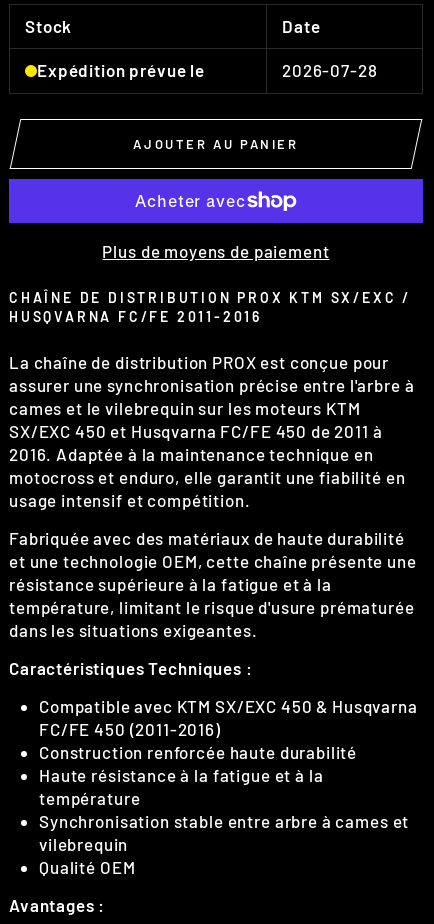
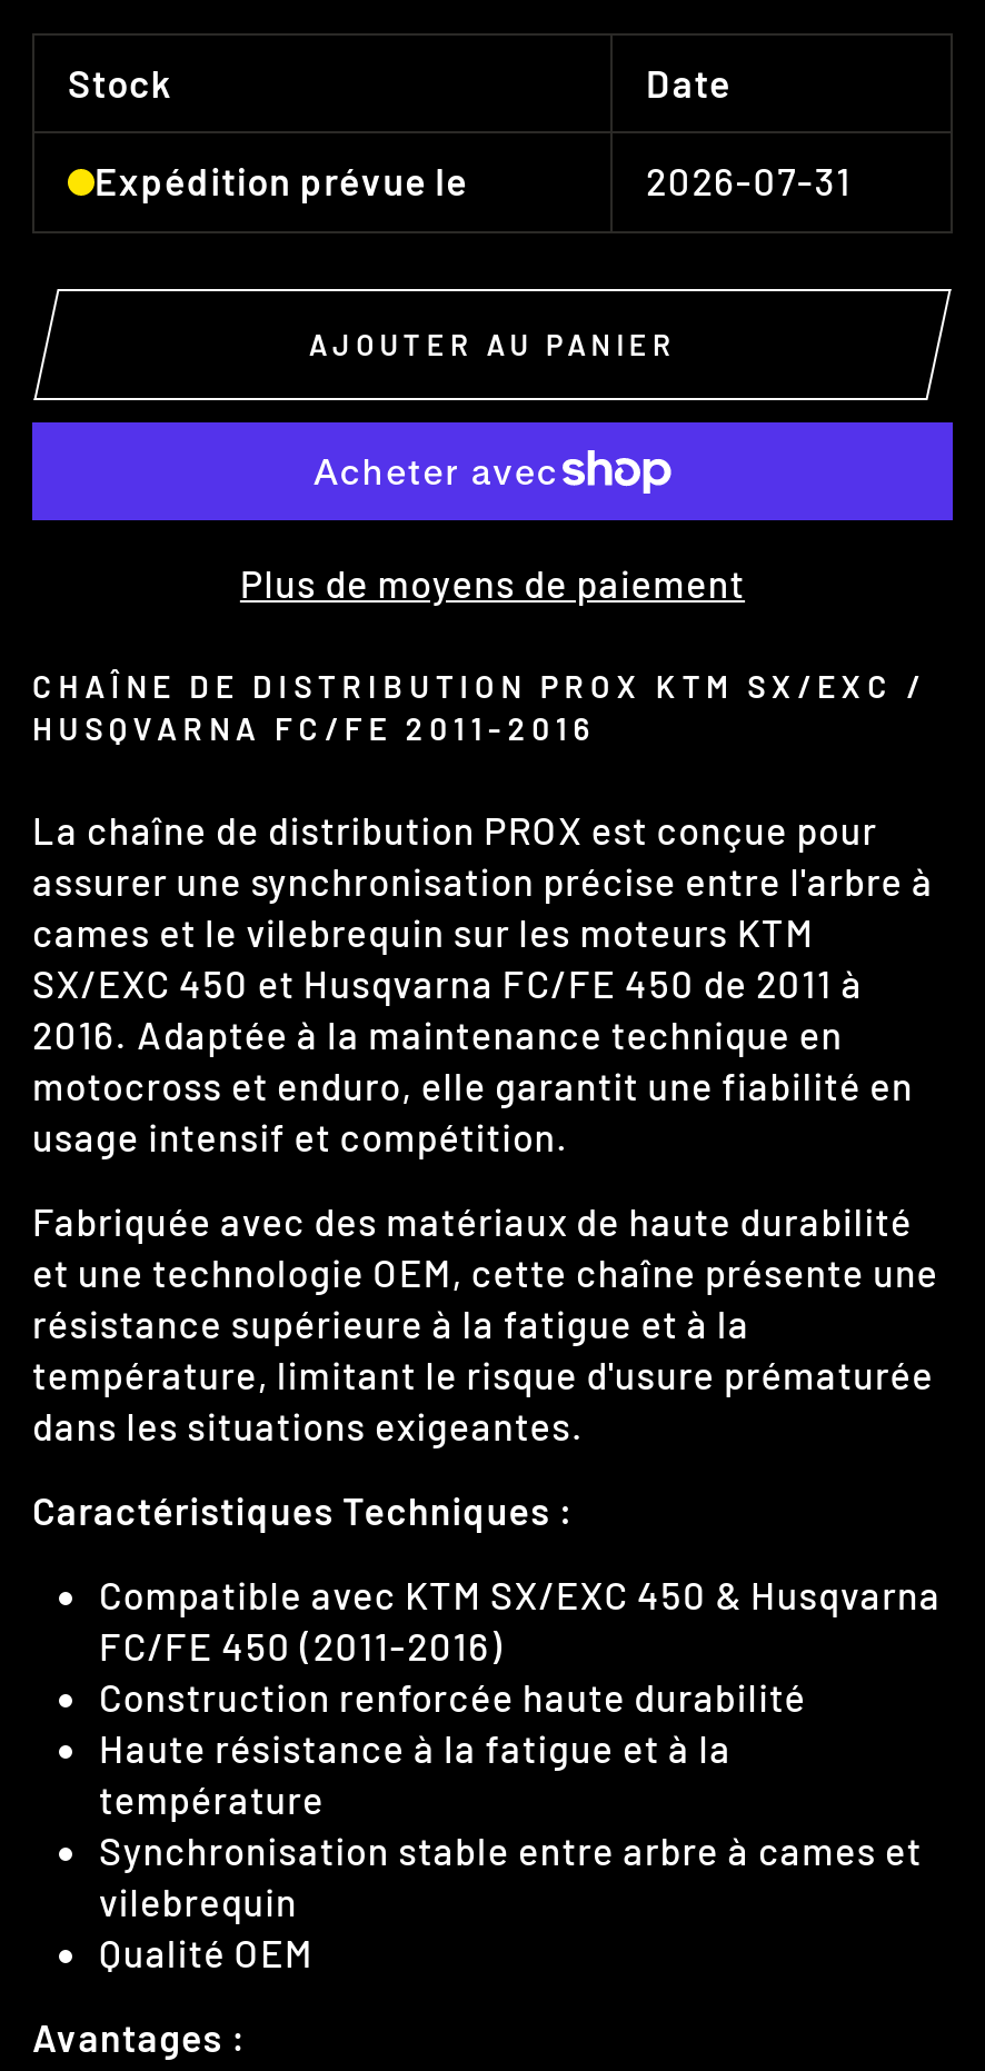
[282,59,377,79] 2026-07-28 -> [646,157,852,201] 2026-07-31

